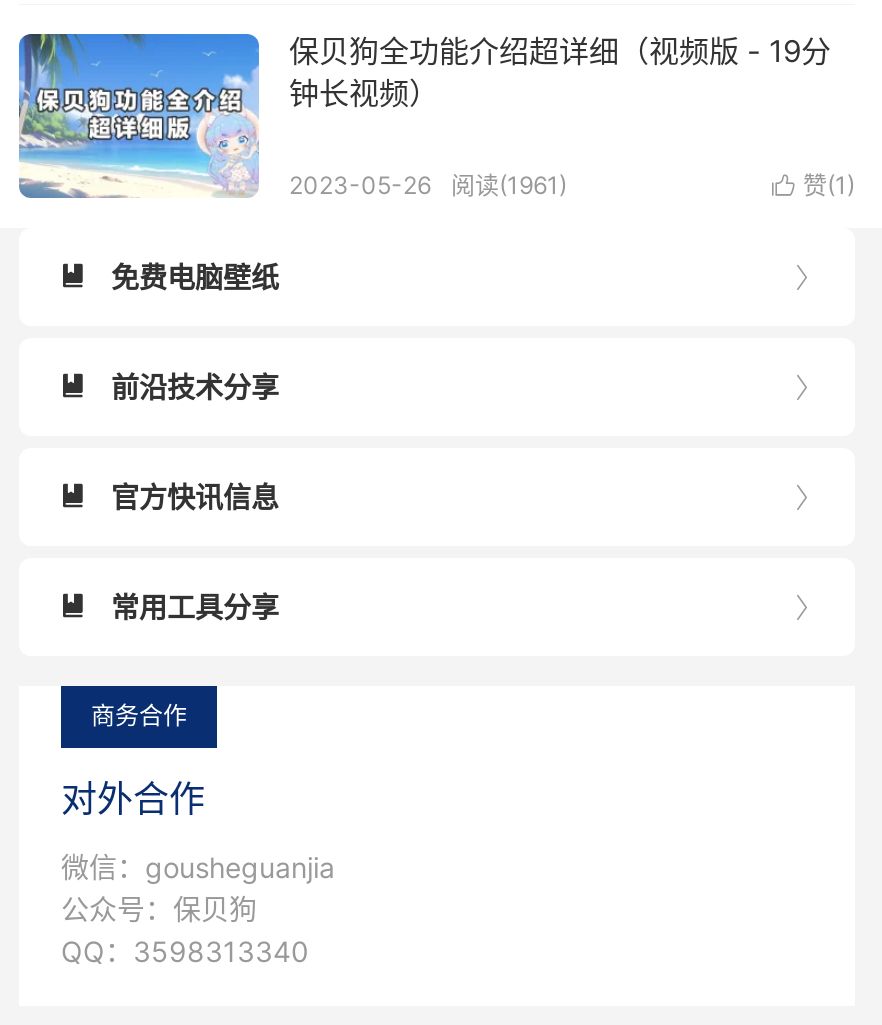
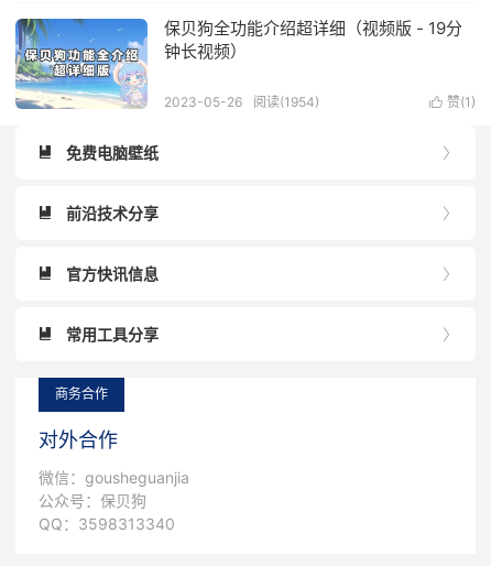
[289,170,567,200] 2023-05-26 阅读(1961) -> [164,94,319,110] 2023-05-26 阅读(1954)

